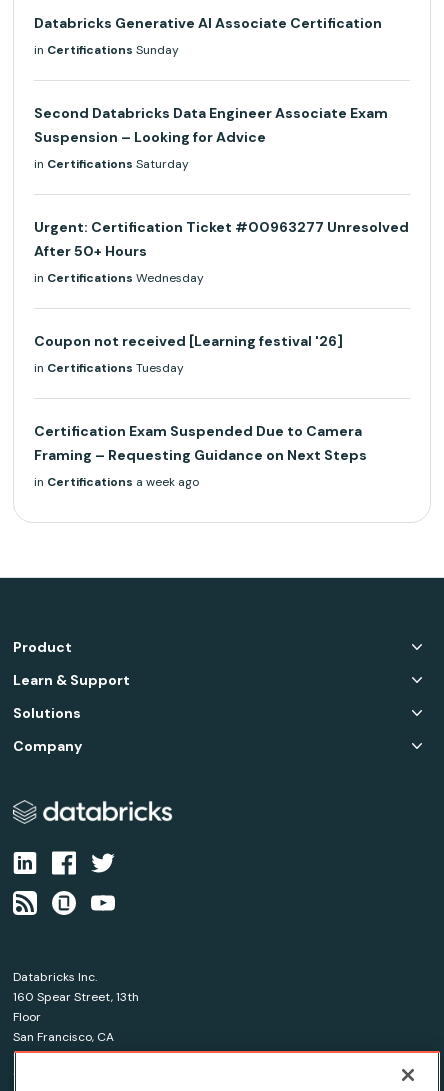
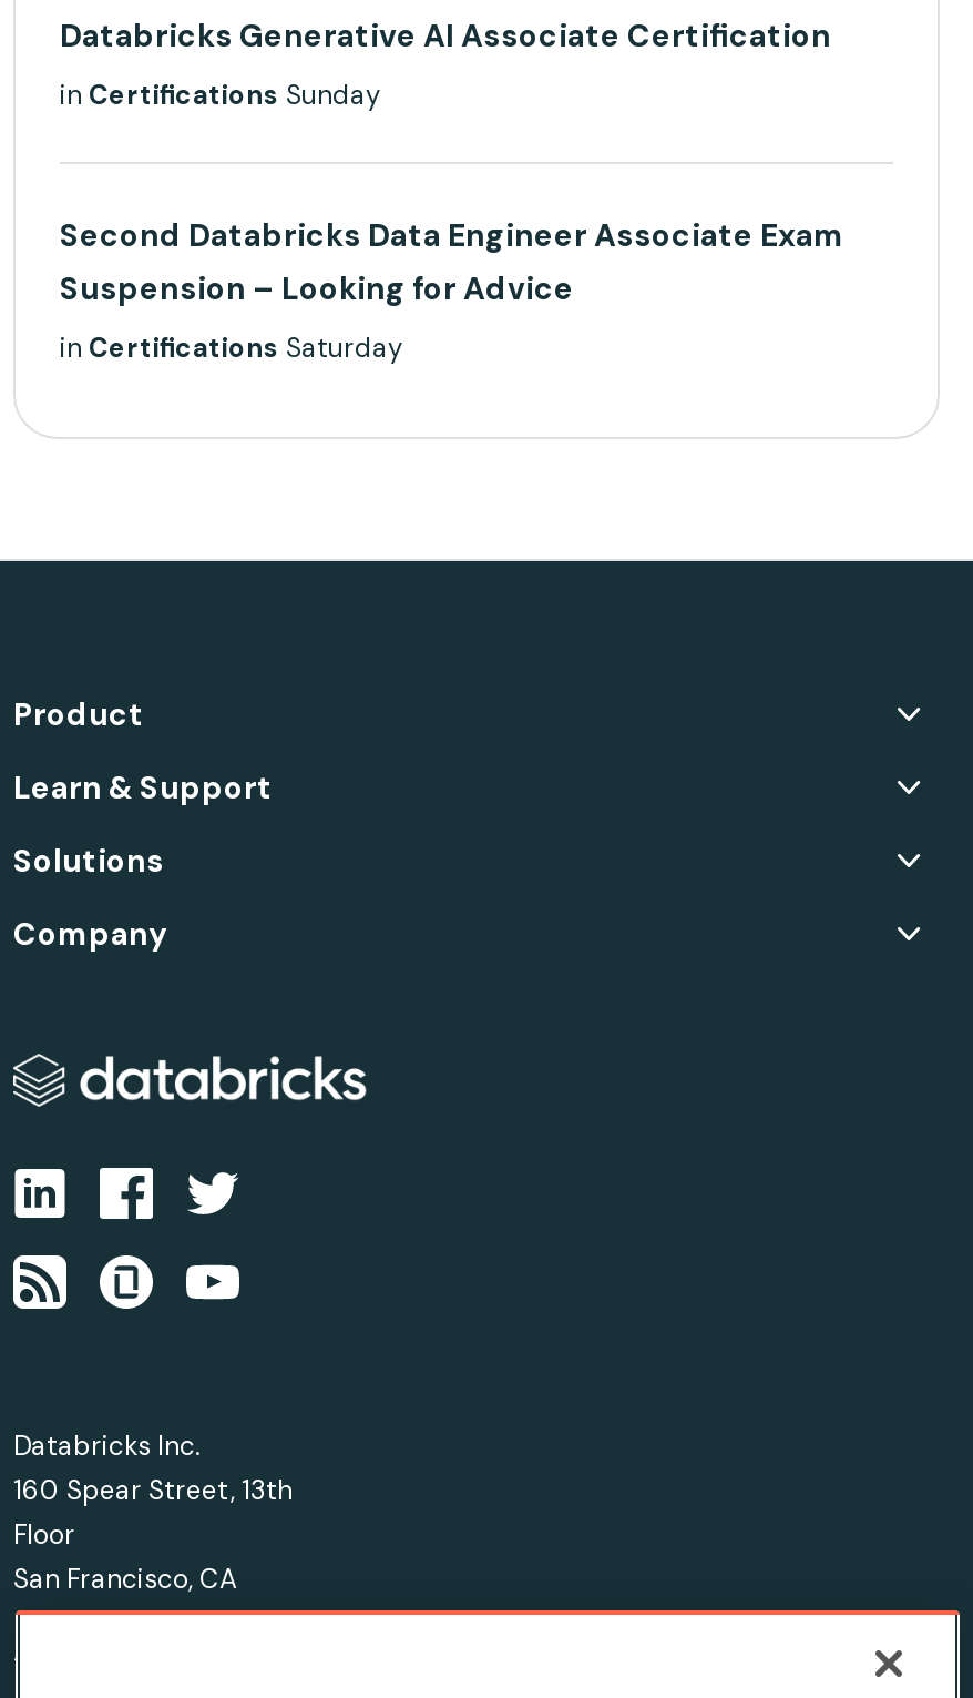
[34,218,409,286] Urgent: Certification Ticket #00963277 Unresolved | After 50+ Hours | in Certifications Wednesday -> none
[34,332,343,376] Coupon not received [Learning festival '26] | in Certifications Tuesday -> none
[34,422,367,490] Certification Exam Suspended Due to Camera | Framing – Requesting Guidance on Next Steps | in Certifications a week ago -> none

